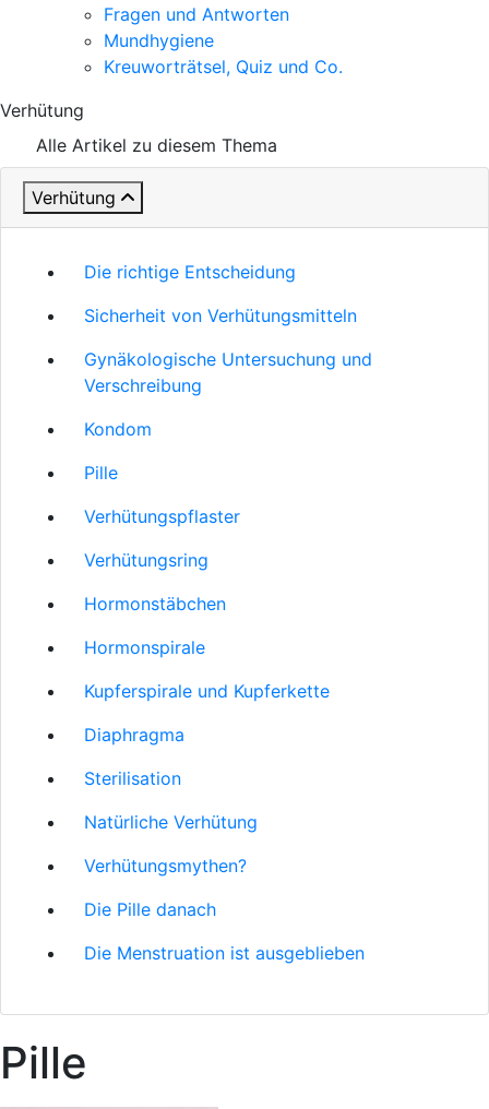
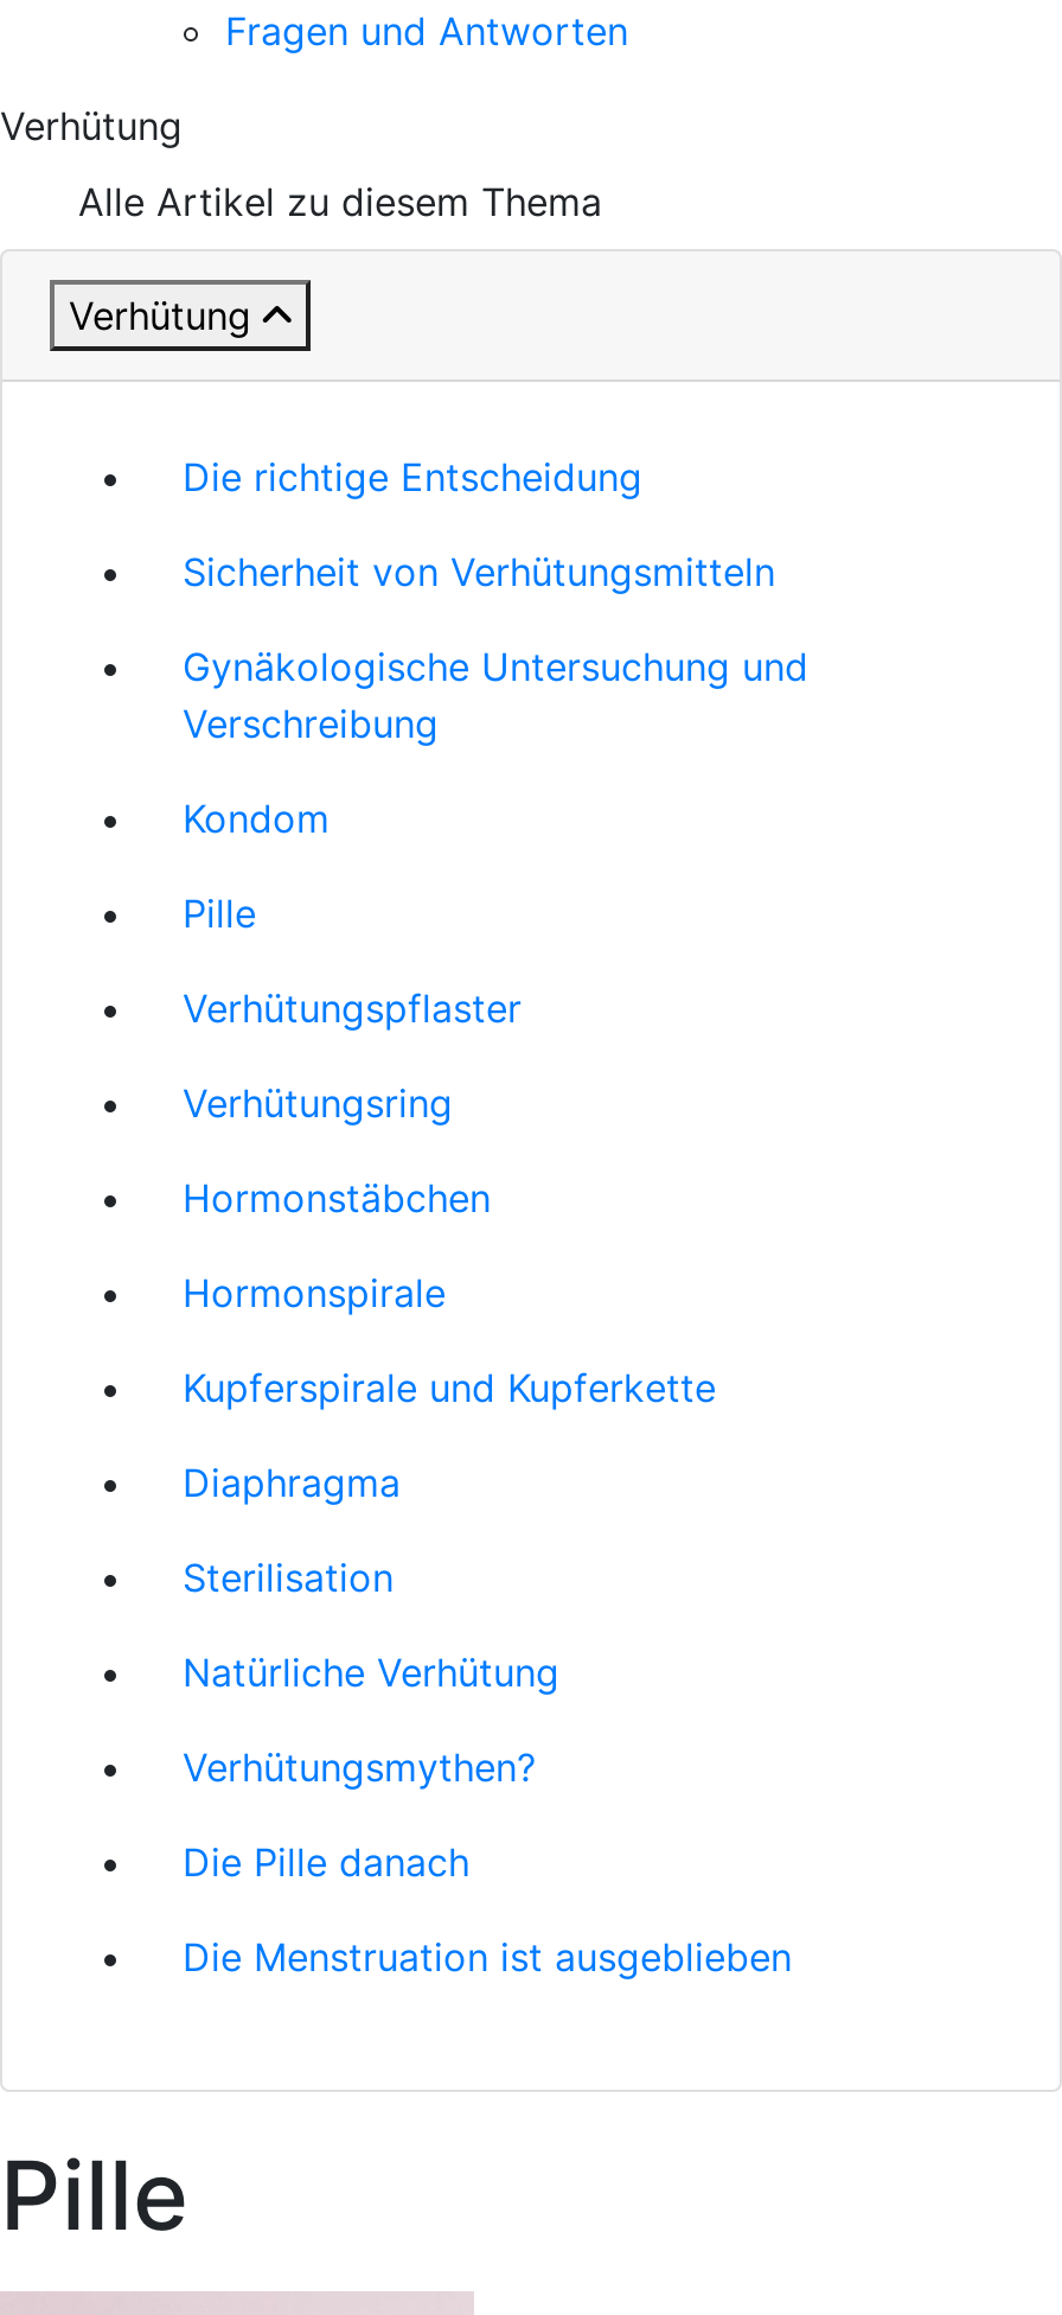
[104,29,343,77] Mundhygiene | Kreuworträtsel, Quiz und Co. -> none

